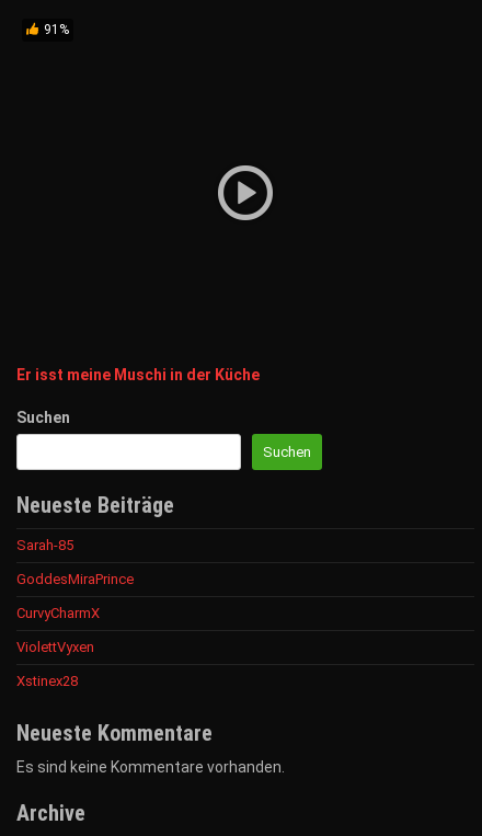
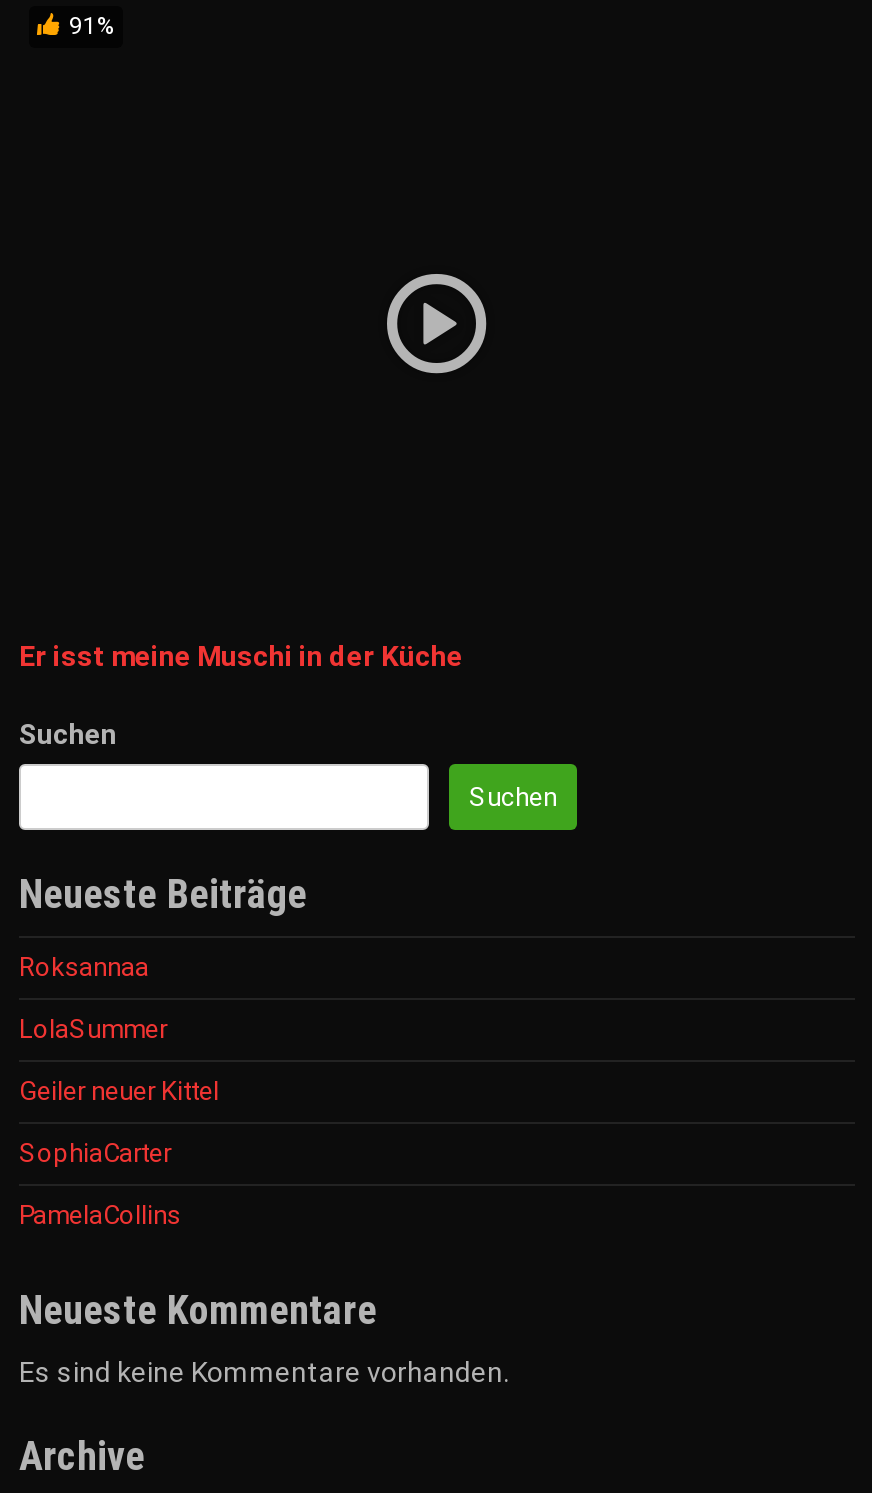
[16,537,73,554] Sarah-85 -> [19,953,149,983] Roksannaa
[16,571,134,588] GoddesMiraPrince -> [19,1015,167,1045] LolaSummer
[16,605,100,622] CurvyCharmX -> [19,1077,219,1107] Geiler neuer Kittel
[16,639,94,656] ViolettVyxen -> [19,1139,171,1169] SophiaCarter
[16,673,78,690] Xstinex28 -> [19,1201,181,1231] PamelaCollins

